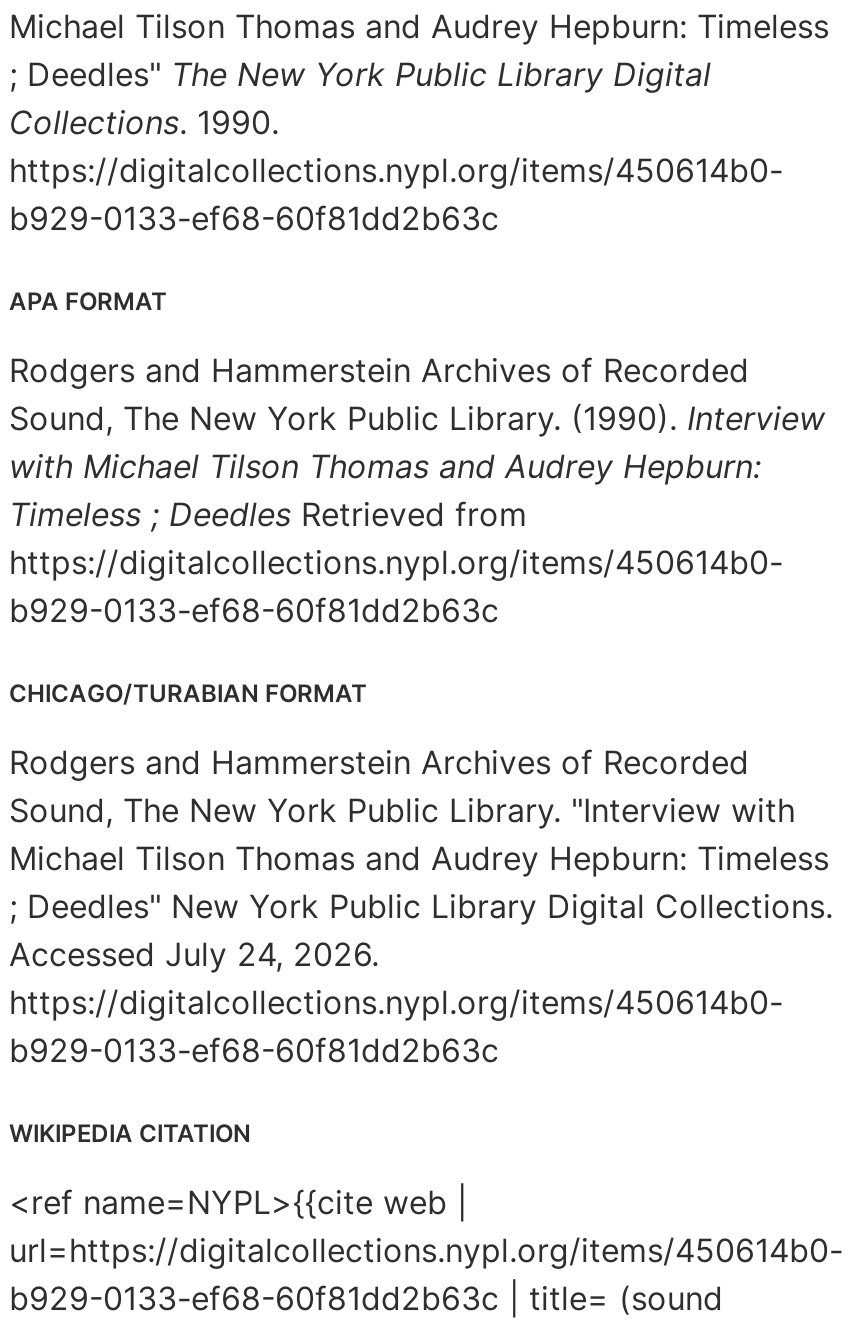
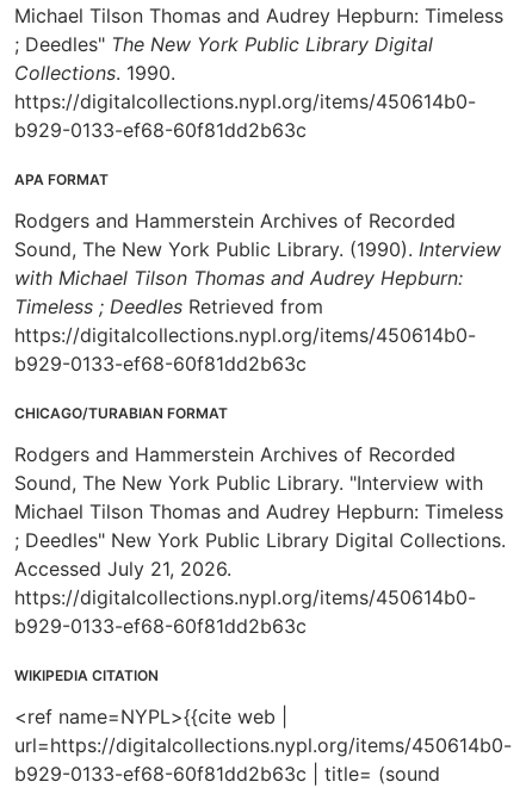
[9,934,379,974] Accessed July 24, 2026. -> [14,557,231,581] Accessed July 21, 2026.

